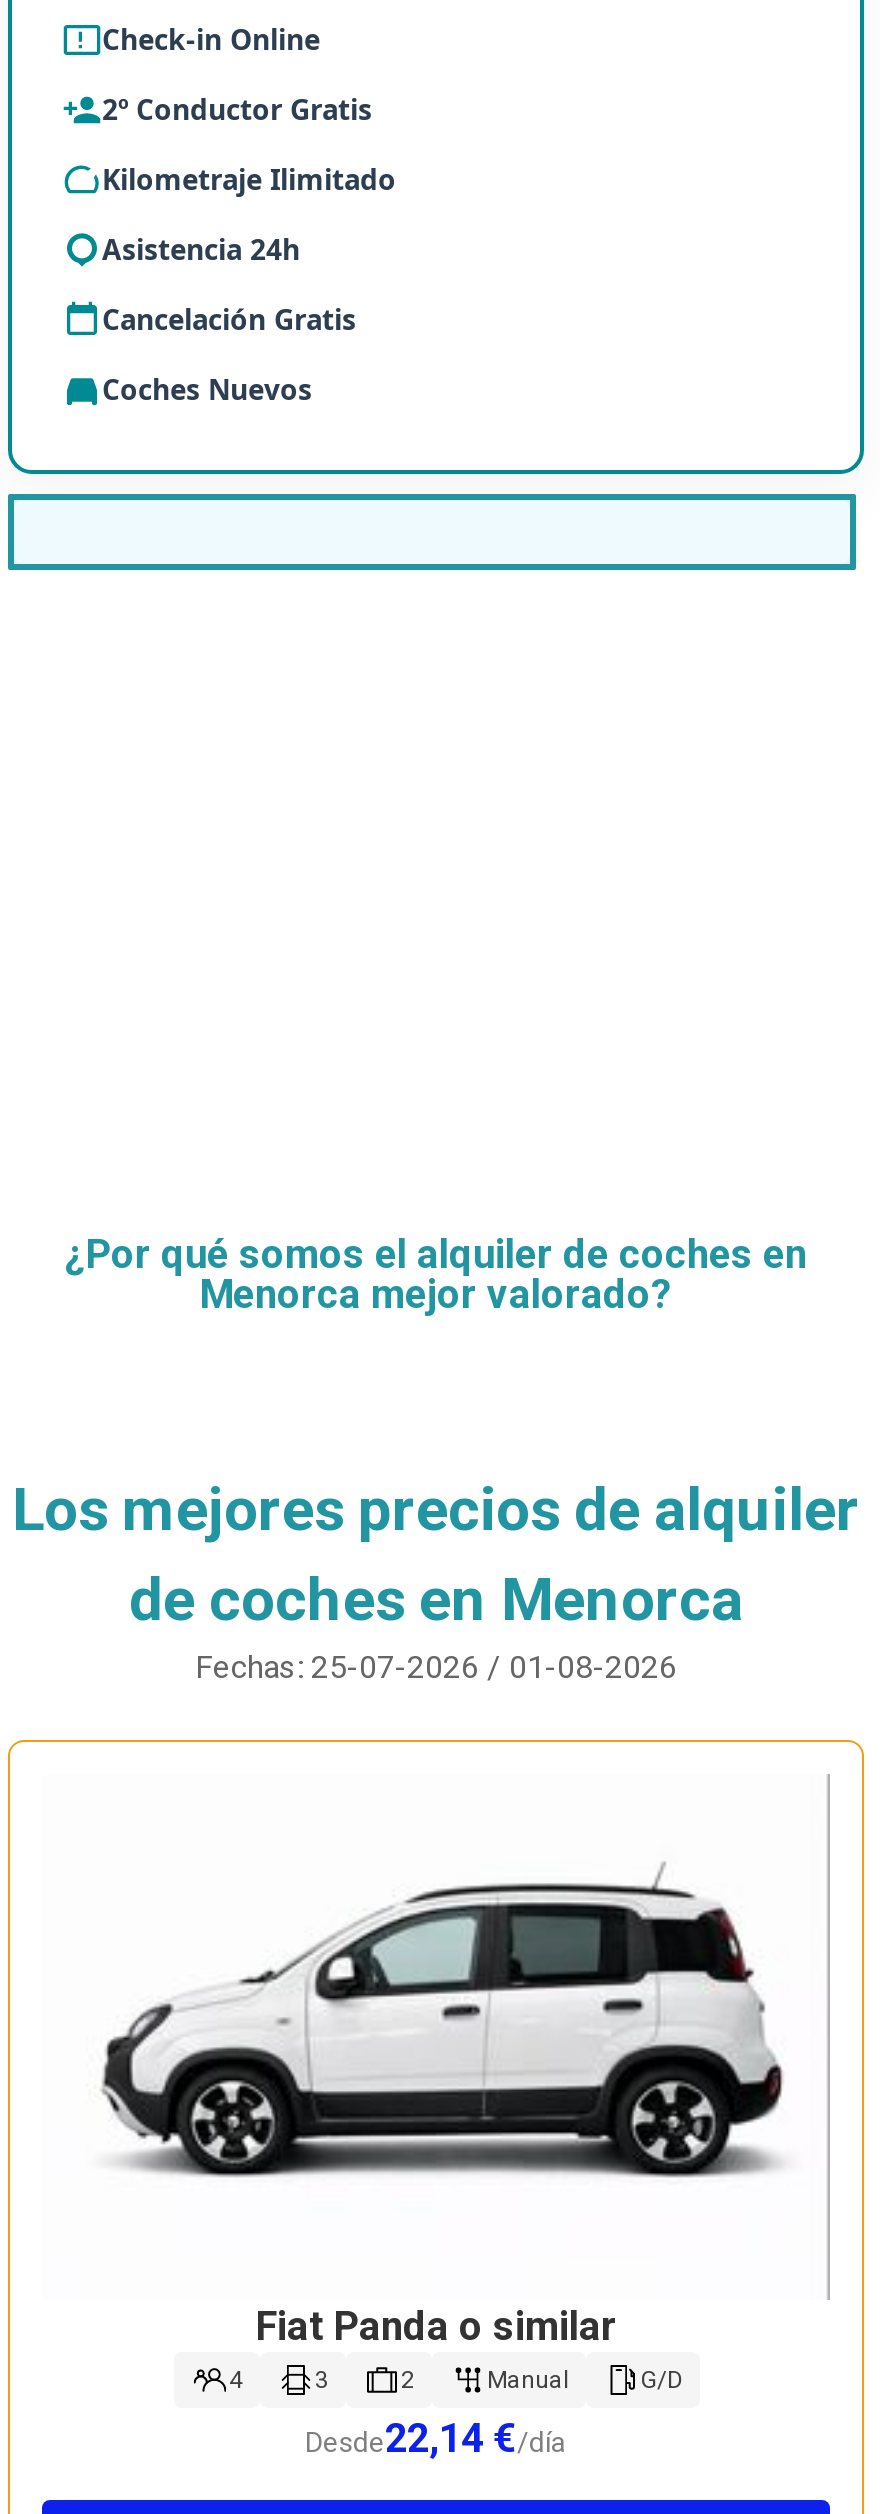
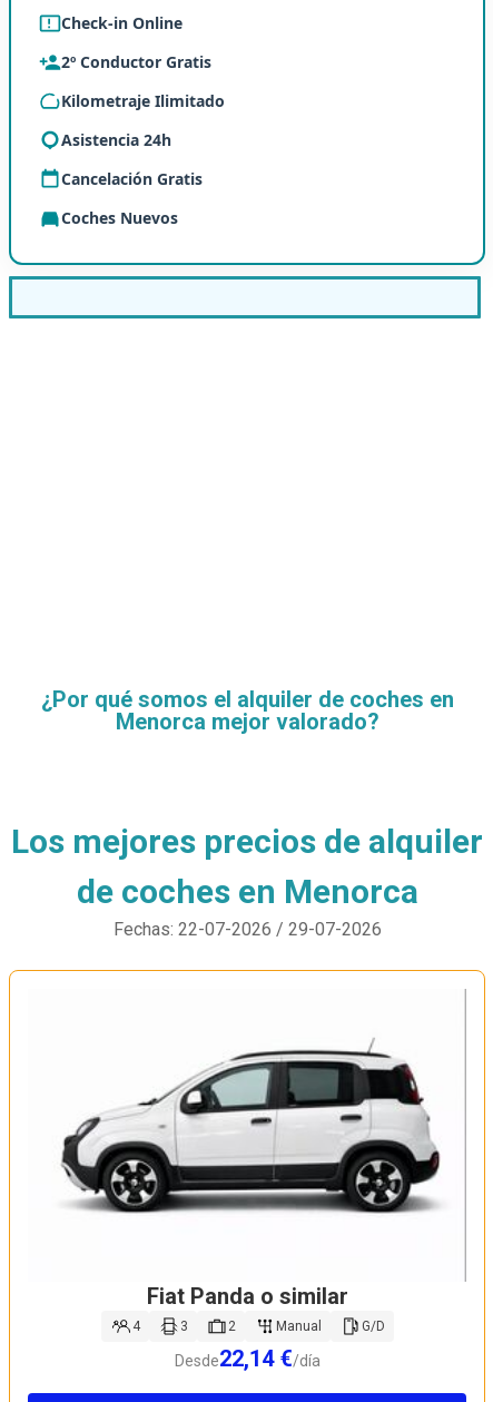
[195,1648,677,1686] Fechas: 25-07-2026 / 01-08-2026 -> [113,919,381,940] Fechas: 22-07-2026 / 29-07-2026

